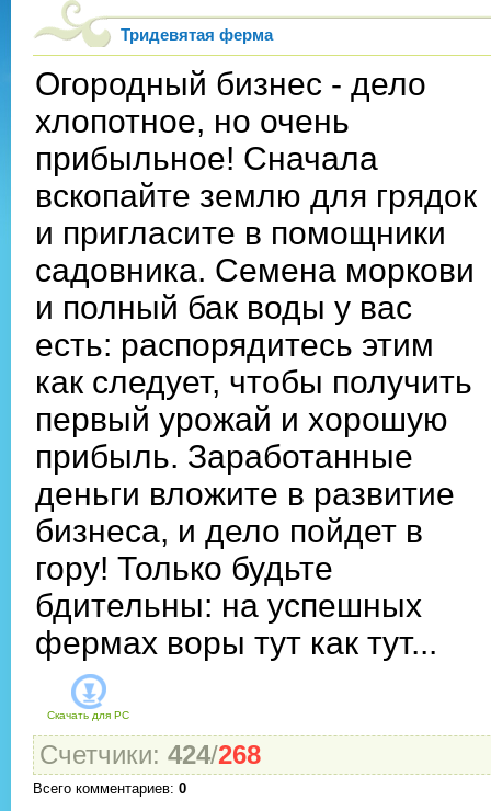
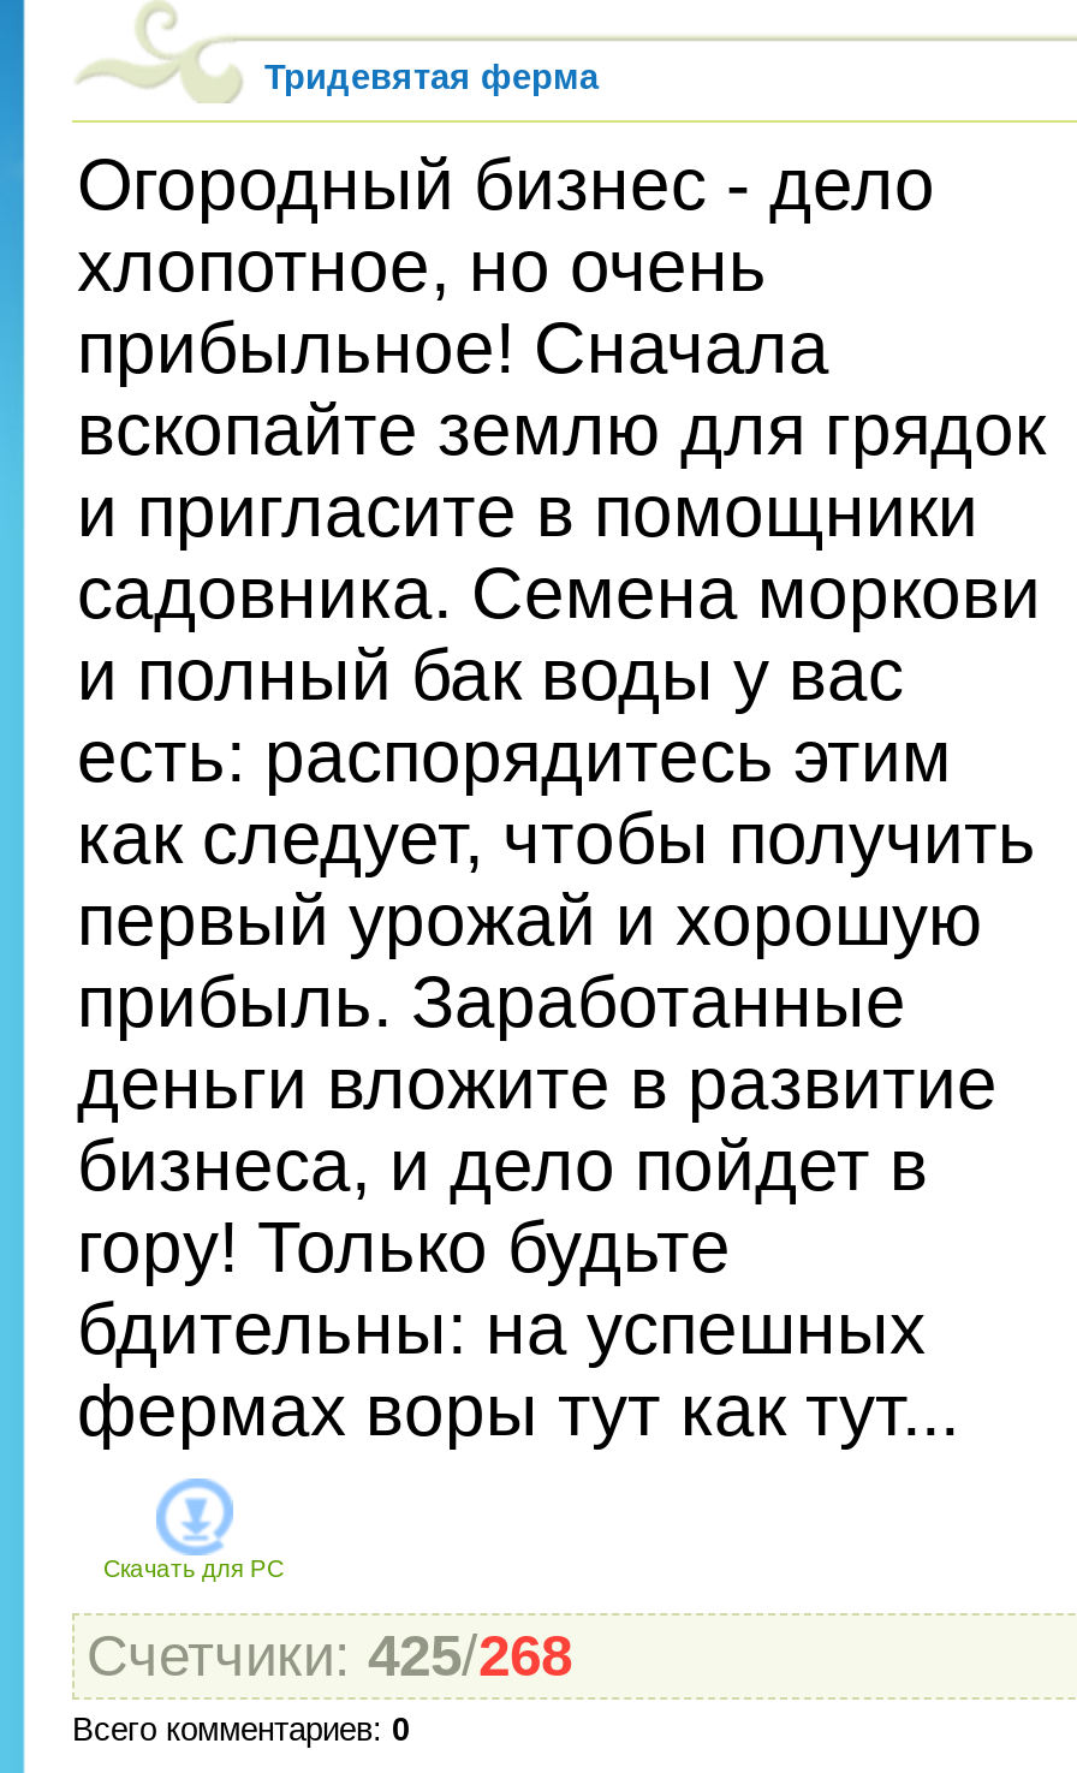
[39,739,261,769] Счетчики: 424/268 -> [87,1622,572,1687] Счетчики: 425/268

